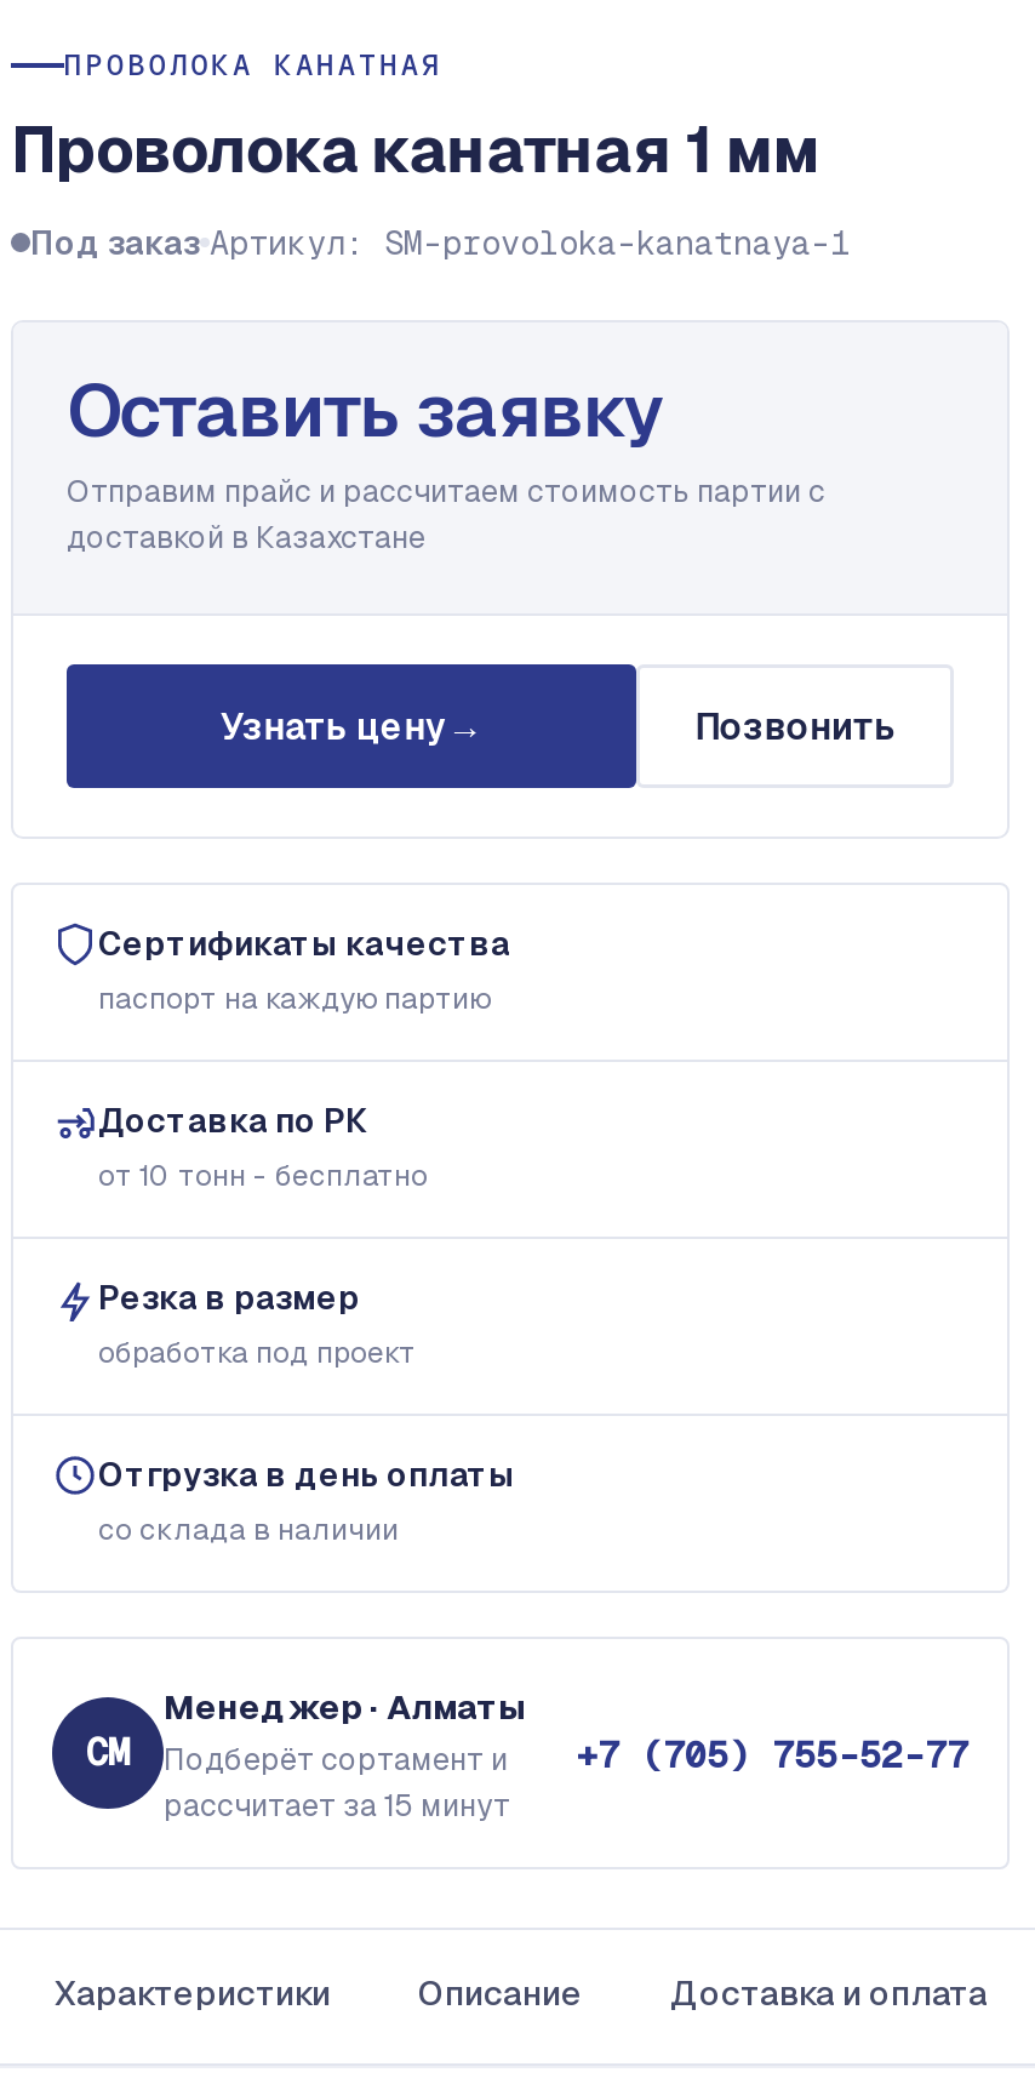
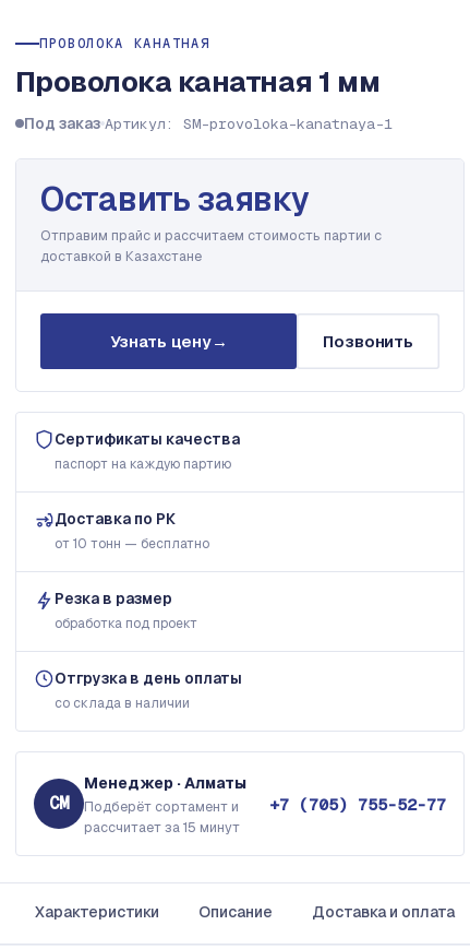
[98,1157,428,1195] от 10 тонн - бесплатно -> [55,535,209,553] от 10 тонн — бесплатно

